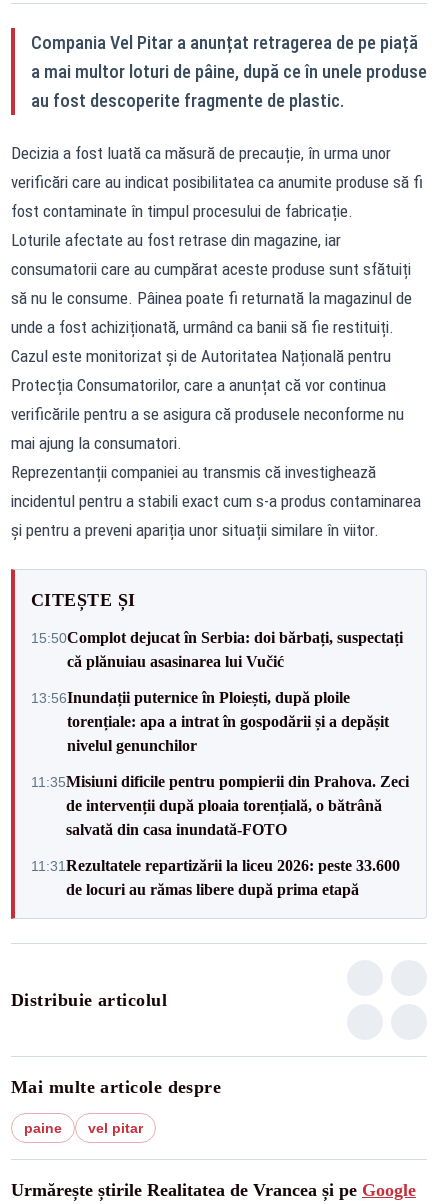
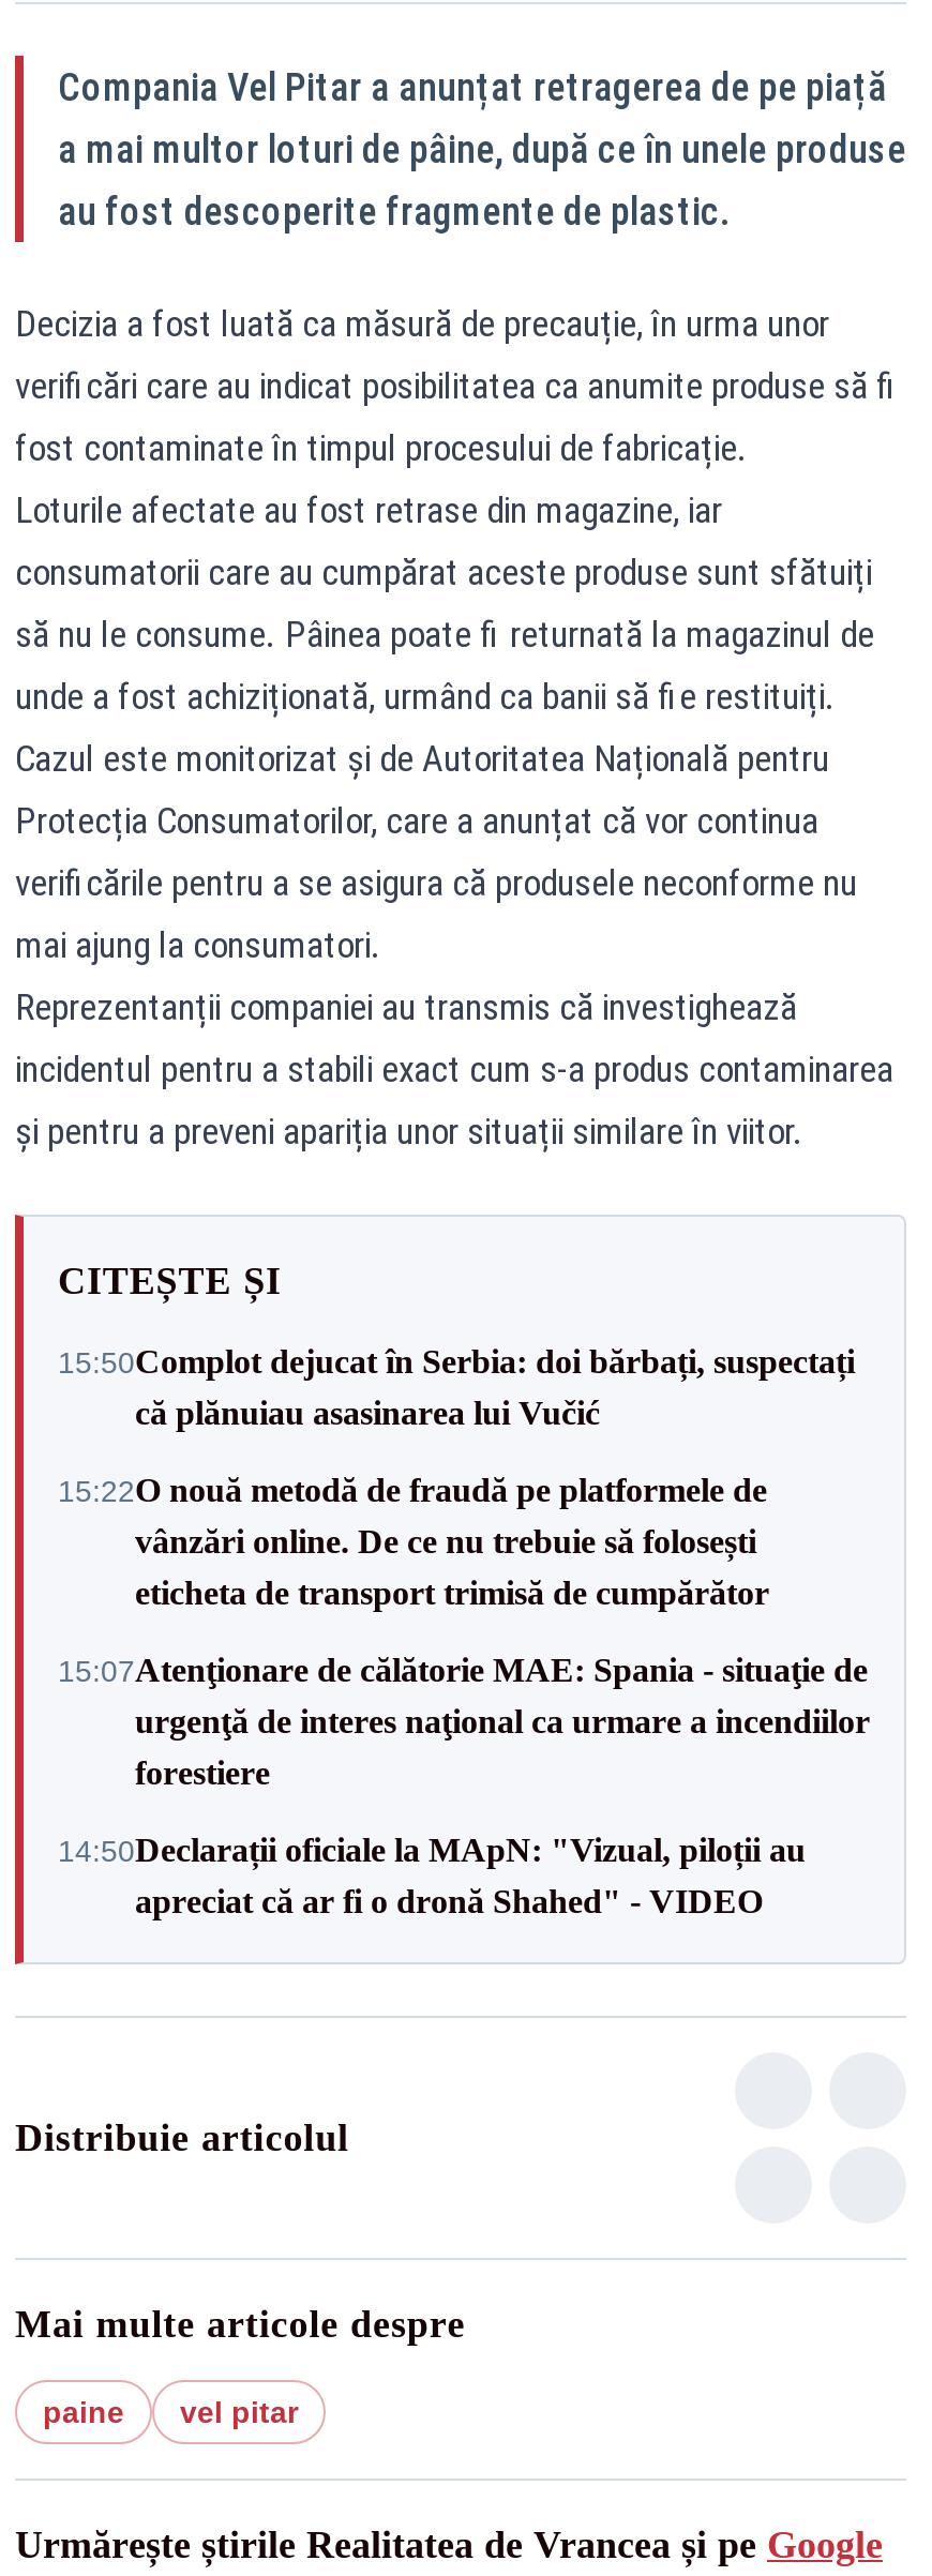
[31,688,389,753] 13:56Inundații puternice în Ploiești, după ploile | torențiale: apa a intrat în gospodării și a depășit | nivelul genunchilor -> [58,1472,769,1611] 15:22O nouă metodă de fraudă pe platformele de | vânzări online. De ce nu trebuie să folosești | eticheta de transport trimisă de cumpărător
[31,772,409,837] 11:35Misiuni dificile pentru pompierii din Prahova. Zeci | de intervenții după ploaia torențială, o bătrână | salvată din casa inundată-FOTO -> [58,1652,870,1791] 15:07Atenţionare de călătorie MAE: Spania - situaţie de | urgenţă de interes naţional ca urmare a incendiilor | forestiere
[31,856,400,897] 11:31Rezultatele repartizării la liceu 2026: peste 33.600 | de locuri au rămas libere după prima etapă -> [58,1832,806,1919] 14:50Declarații oficiale la MApN: "Vizual, piloții au | apreciat că ar fi o dronă Shahed" - VIDEO

